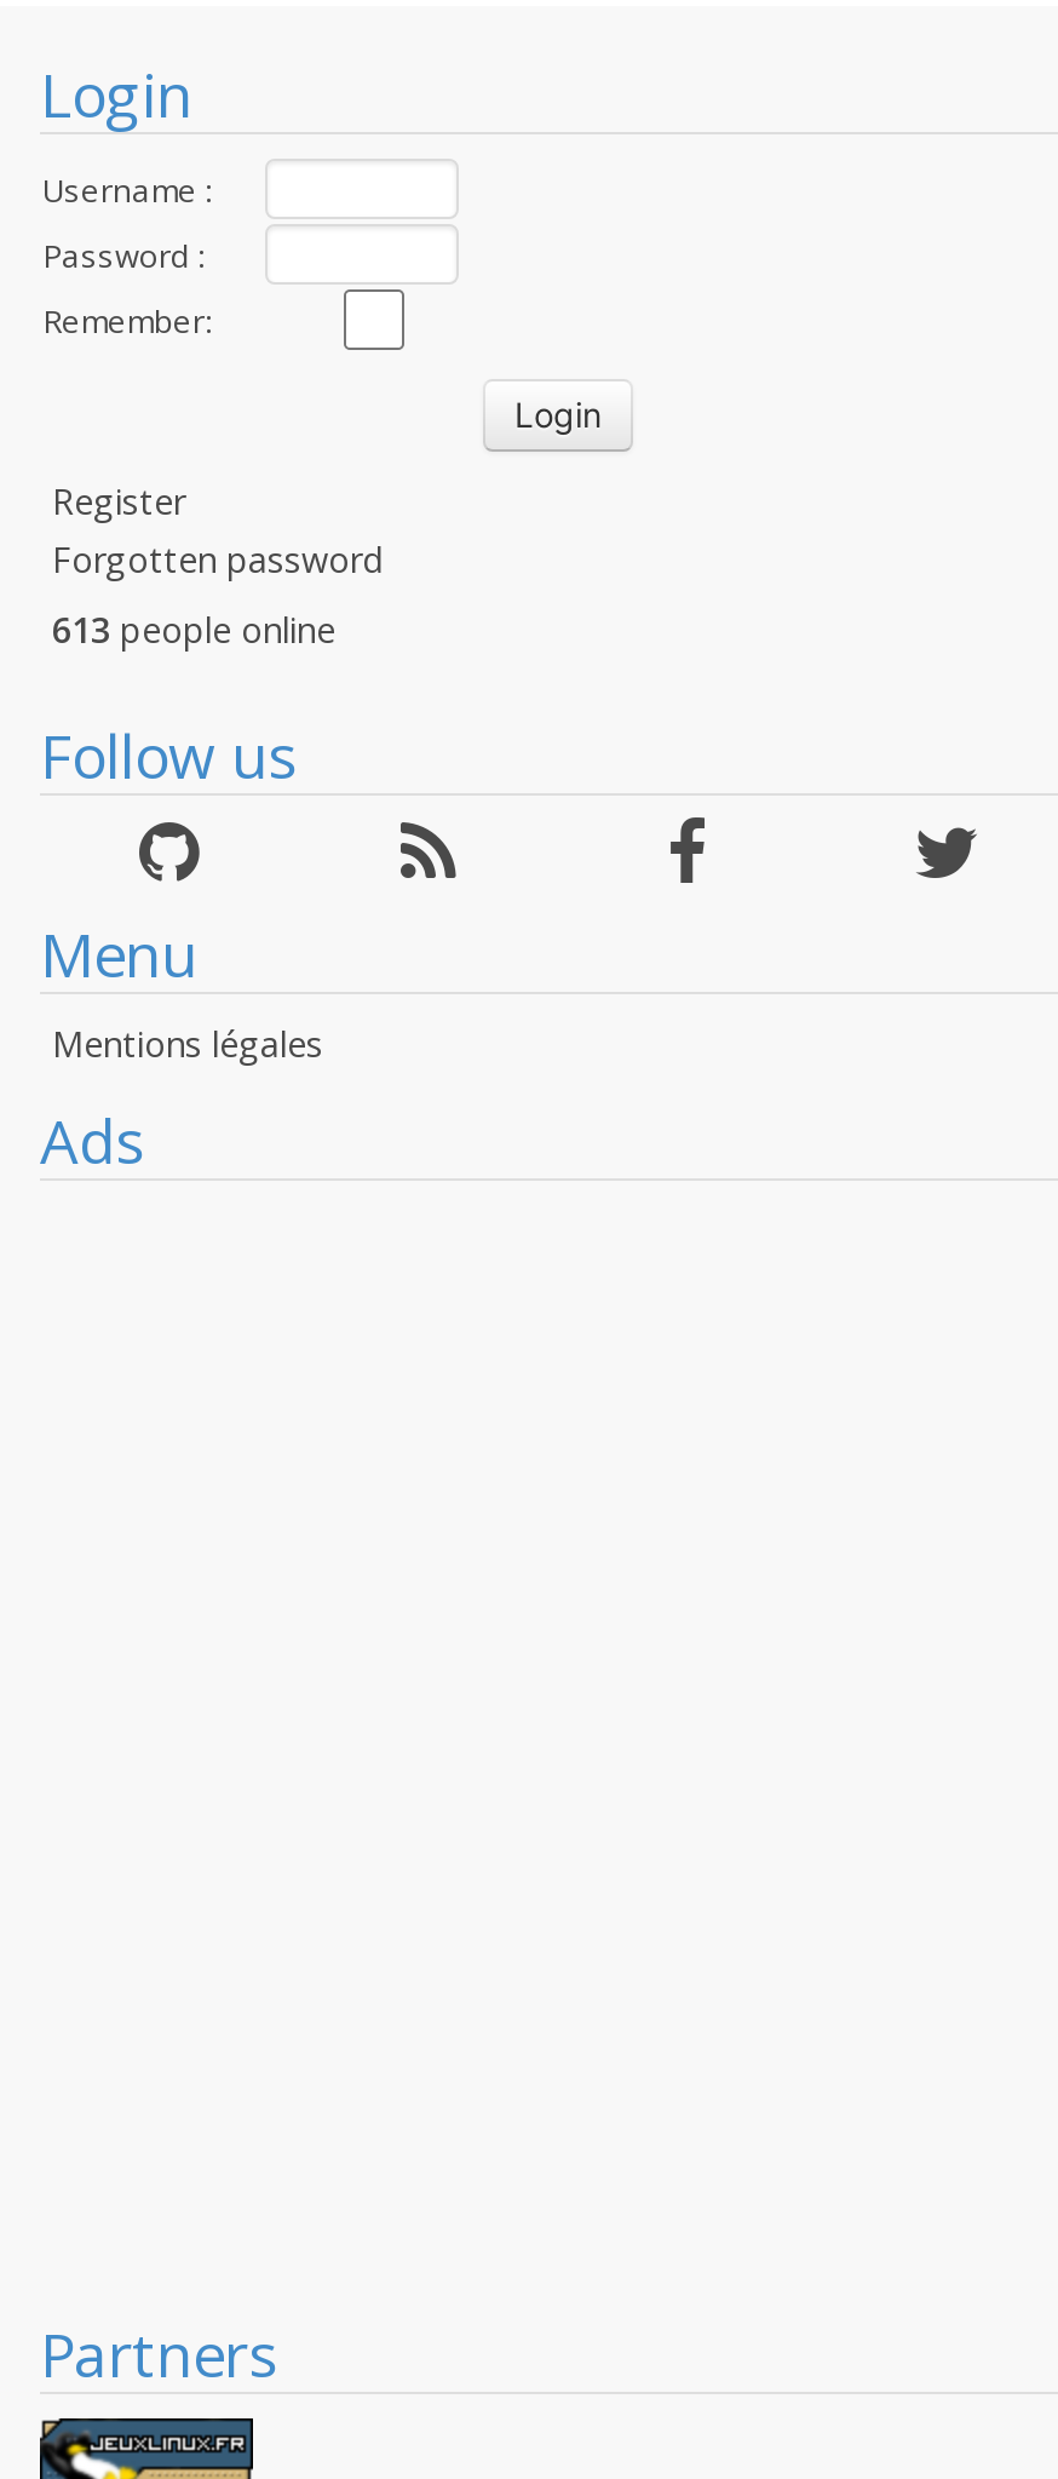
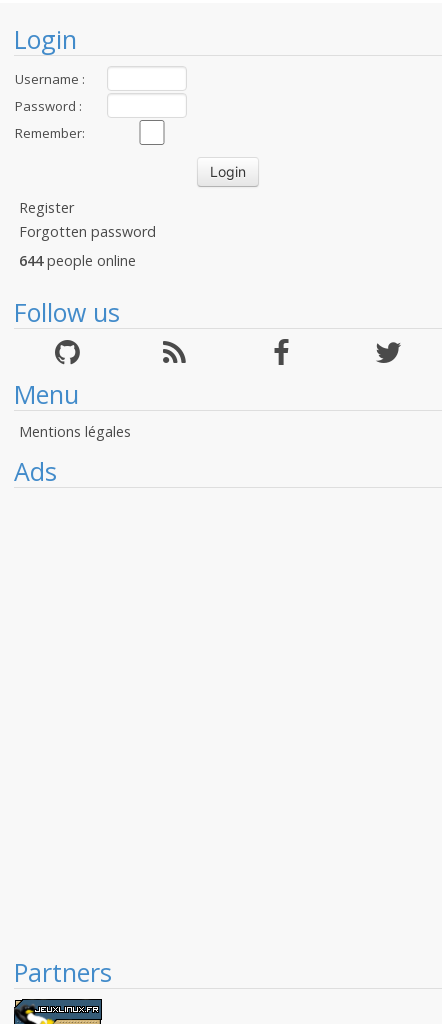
[52,607,335,653] 613 people online -> [19,251,136,270] 644 people online

